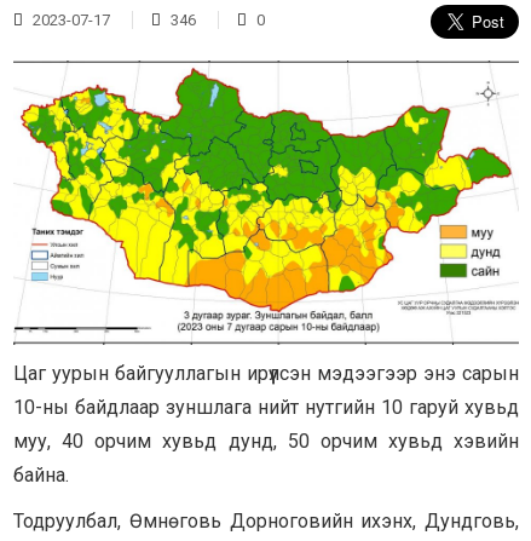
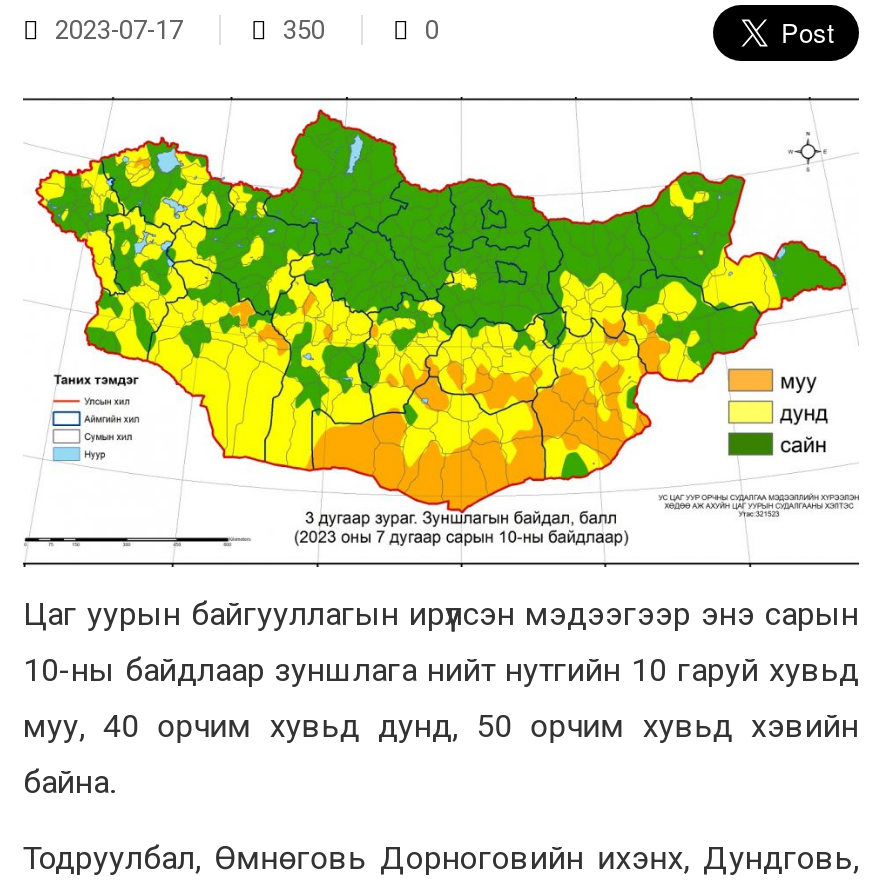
[167,11,200,29] 346 -> [277,15,331,45] 350

